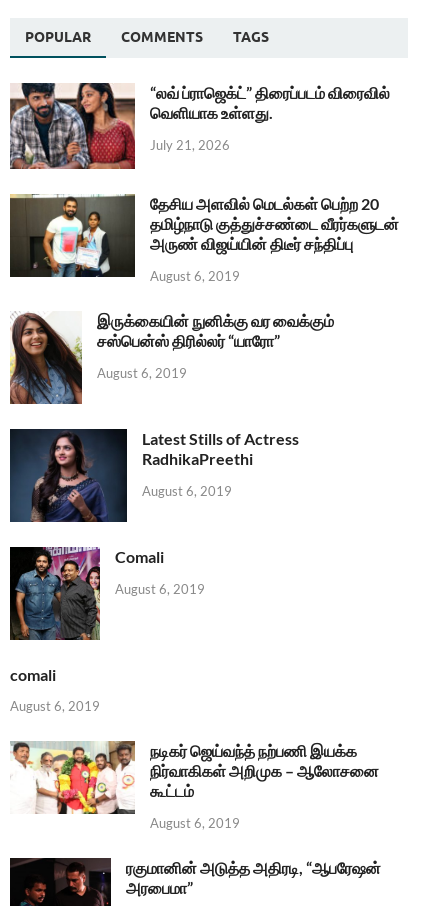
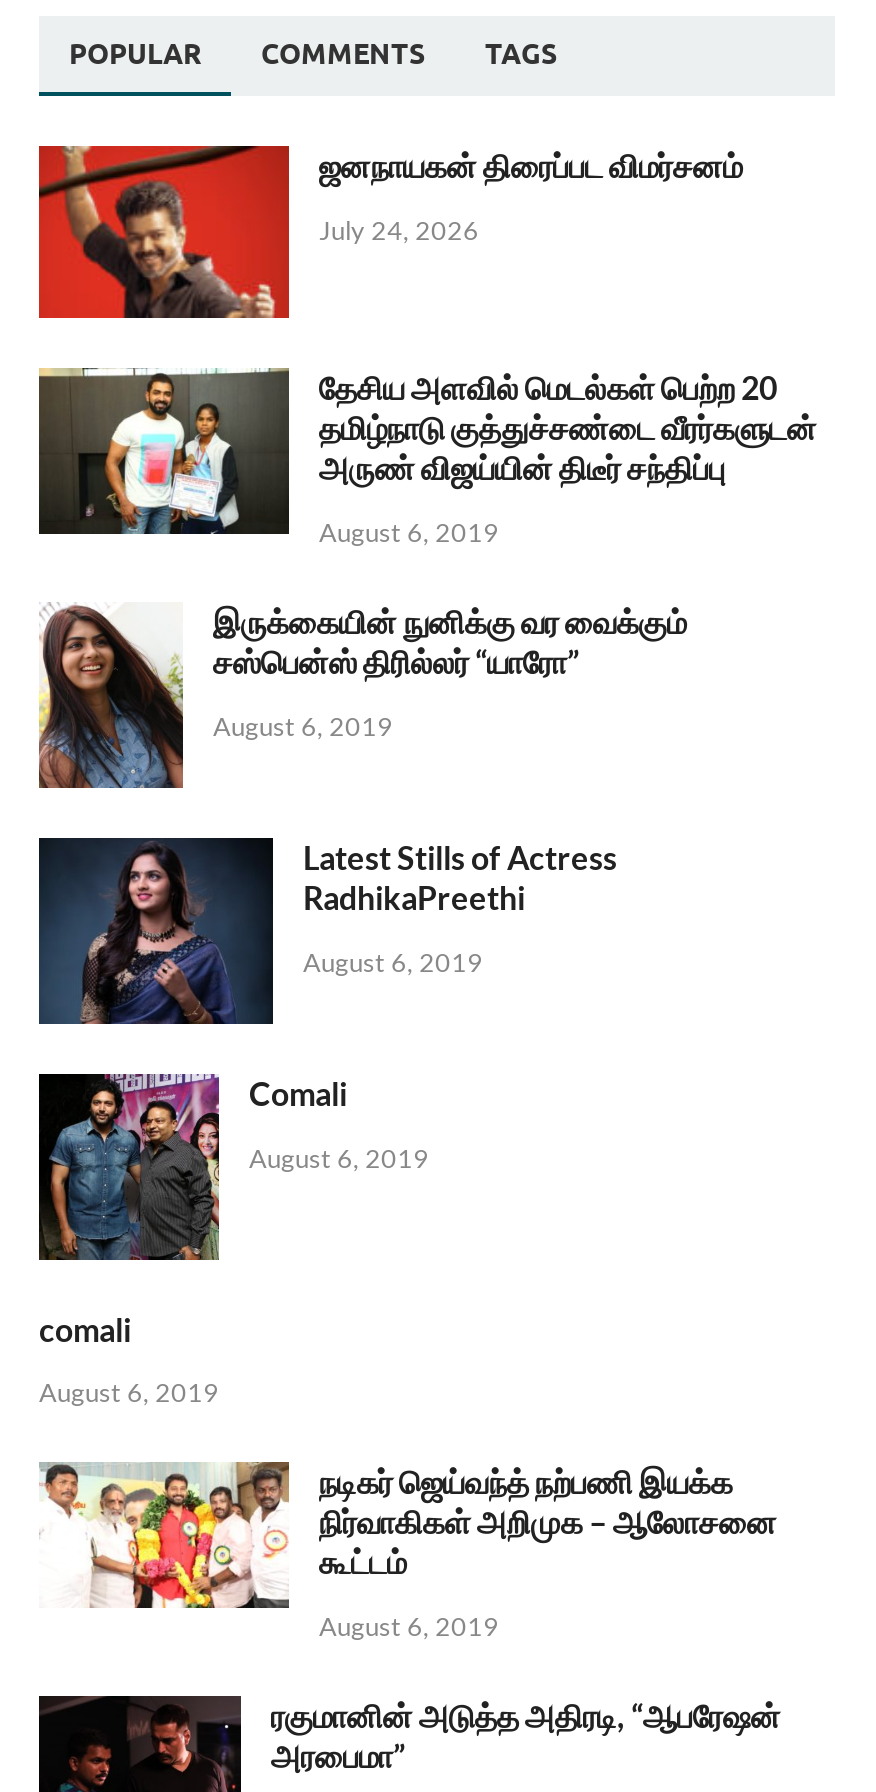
[9,82,390,170] [image] | “லவ் ப்ராஜெக்ட்” திரைப்படம் விரைவில் | வெளியாக உள்ளது. -> [37,144,743,320] [image] | ஜனநாயகன் திரைப்பட விமர்சனம்
[150,137,230,153] July 21, 2026 -> [319,213,479,245] July 24, 2026

